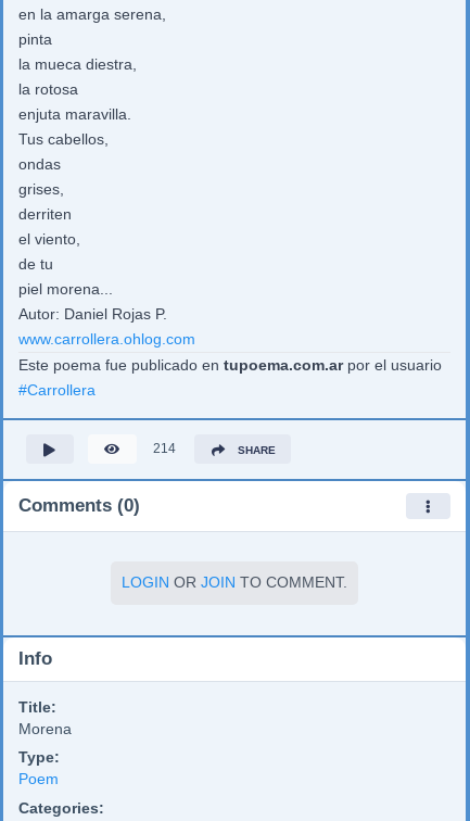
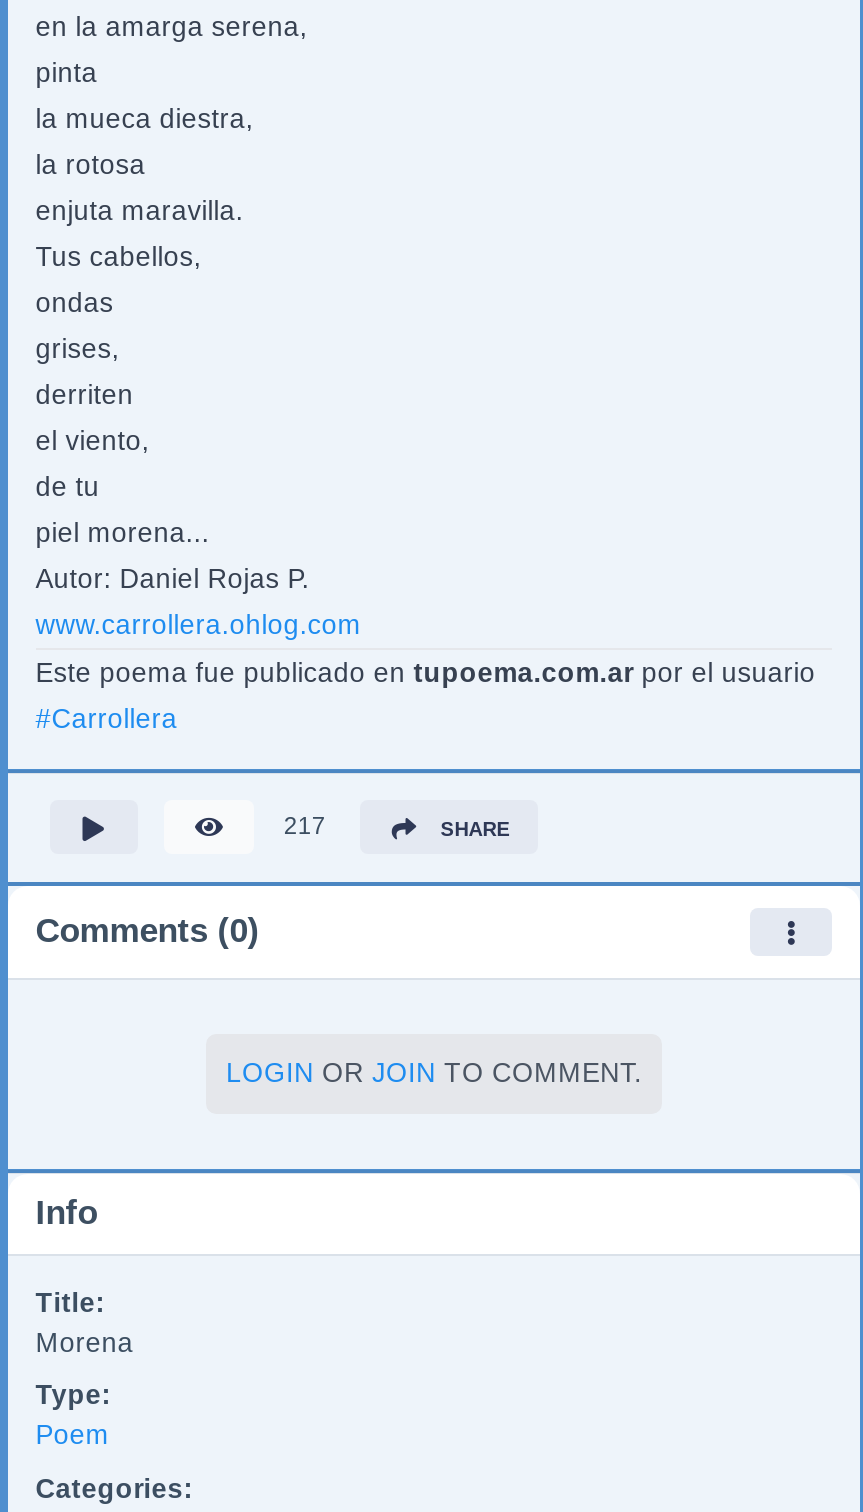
[153,441,176,457] 214 -> [284,813,326,841] 217

